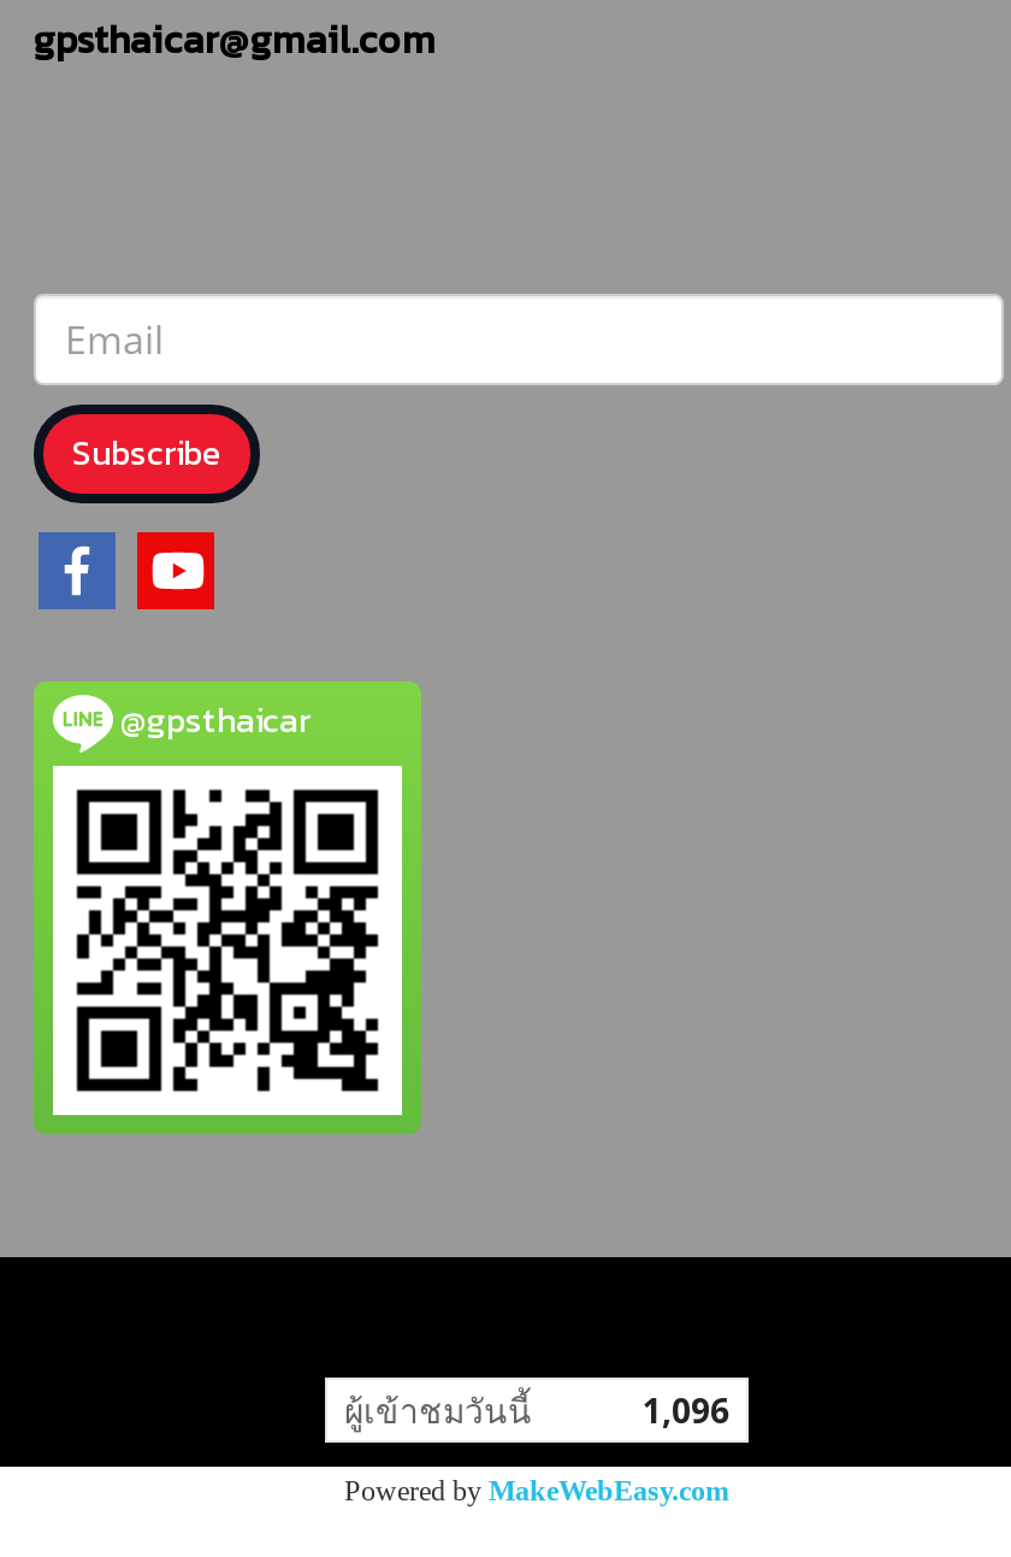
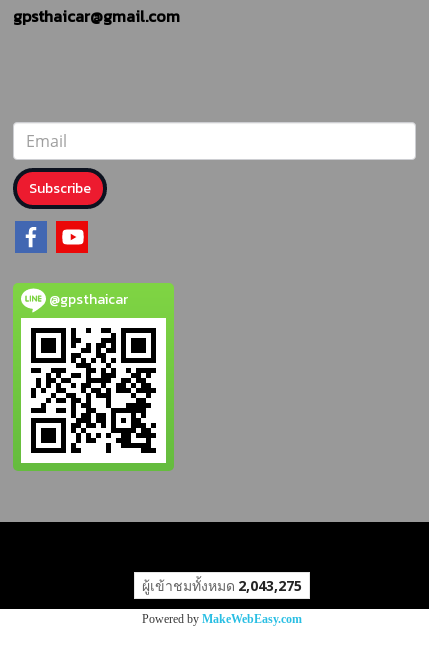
[344,1388,729,1433] ผู้เข้าชมวันนี้ | 1,096 -> [142,576,302,595] ผู้เข้าชมทั้งหมด 2,043,275

